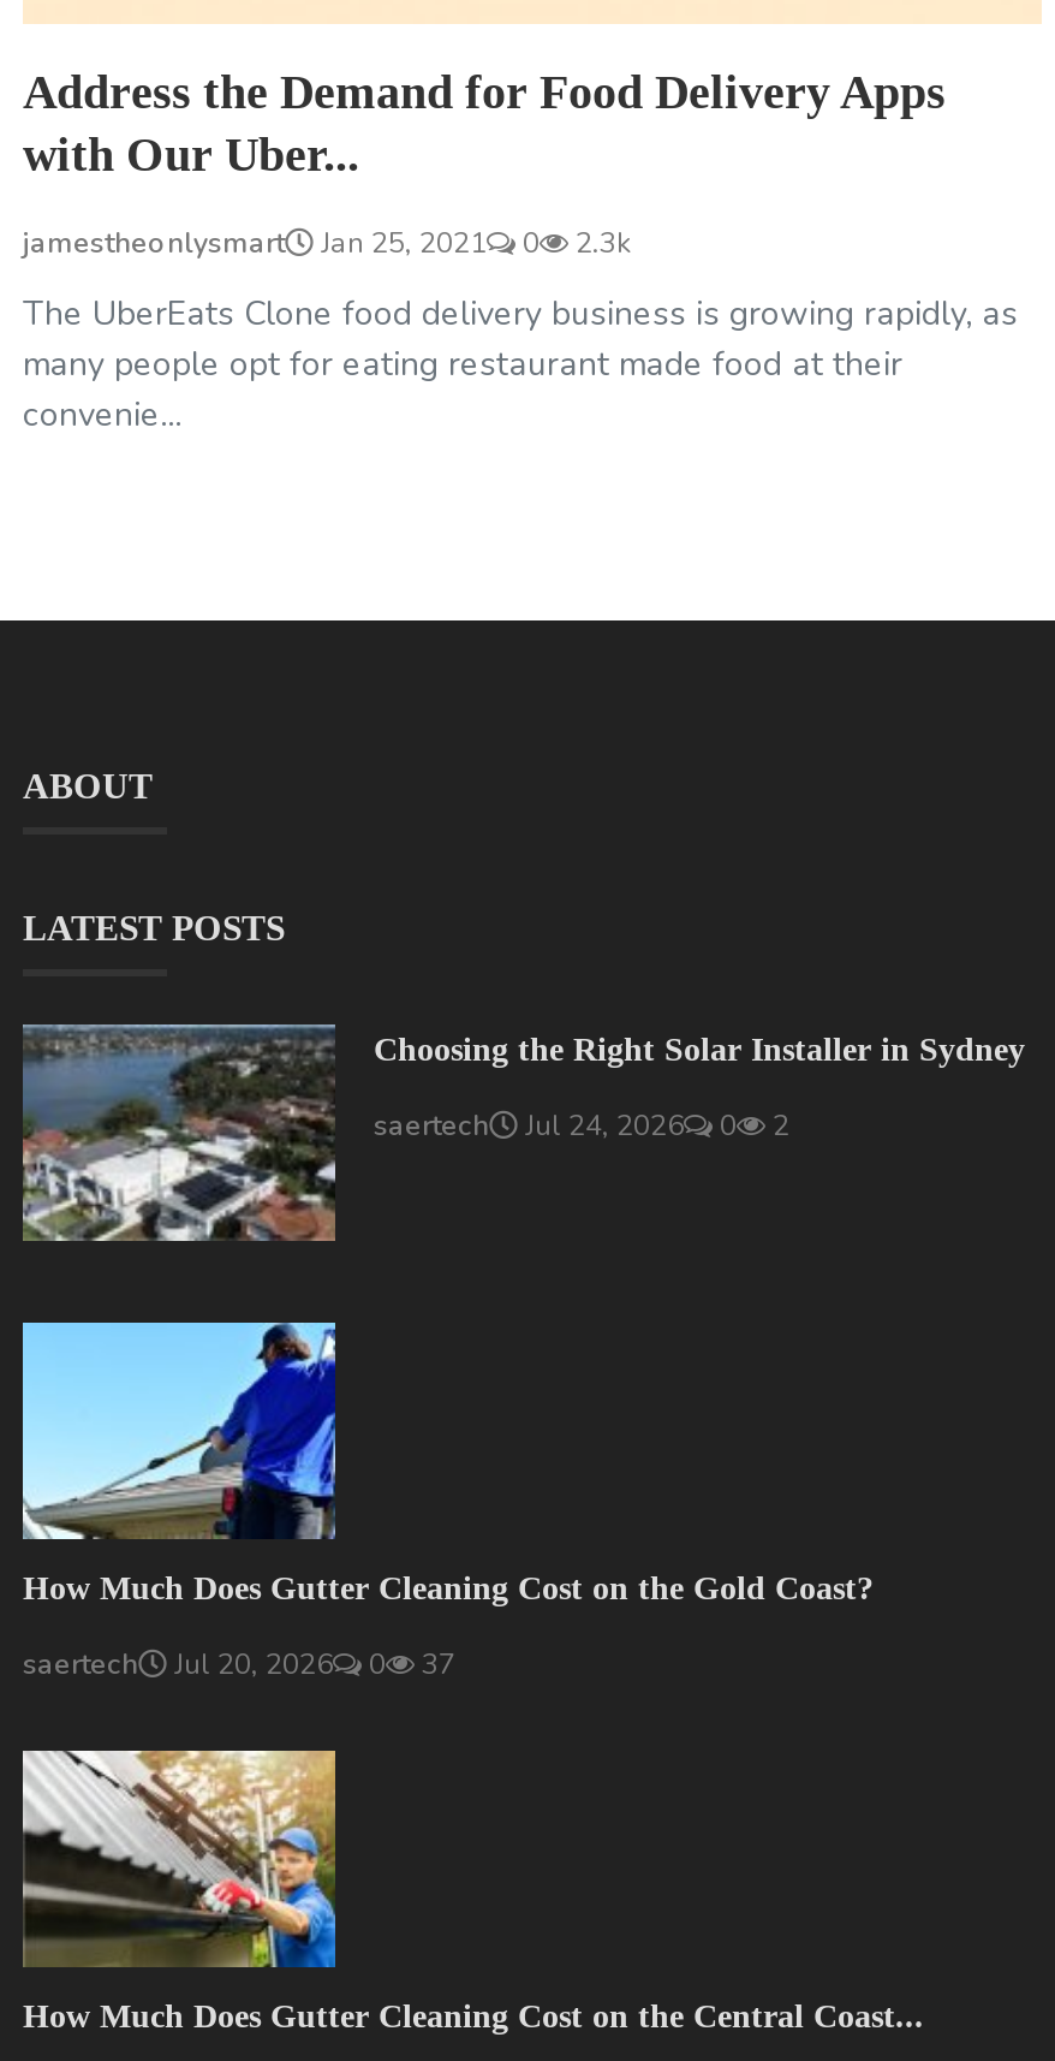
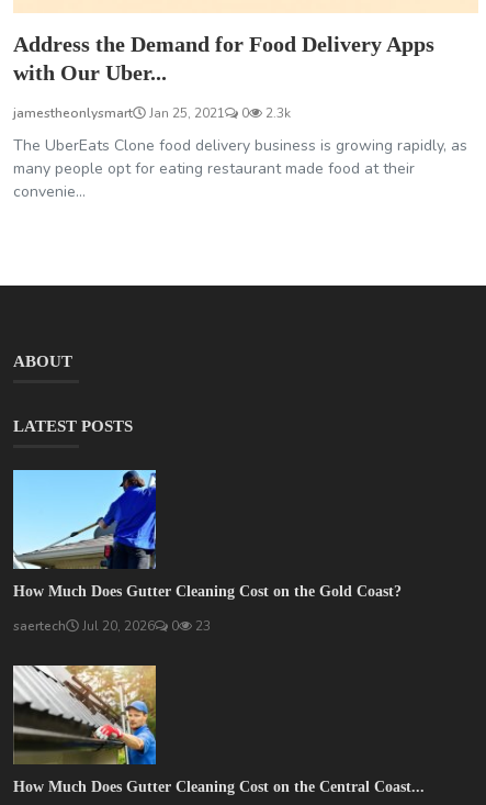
[20,1024,1025,1243] [image] | Choosing the Right Solar Installer in Sydney | saertech | Jul 24, 2026 | 0 | 2 -> none
[23,1644,455,1682] saertech Jul 20, 2026 0 37 -> [13,617,211,634] saertech Jul 20, 2026 0 23

